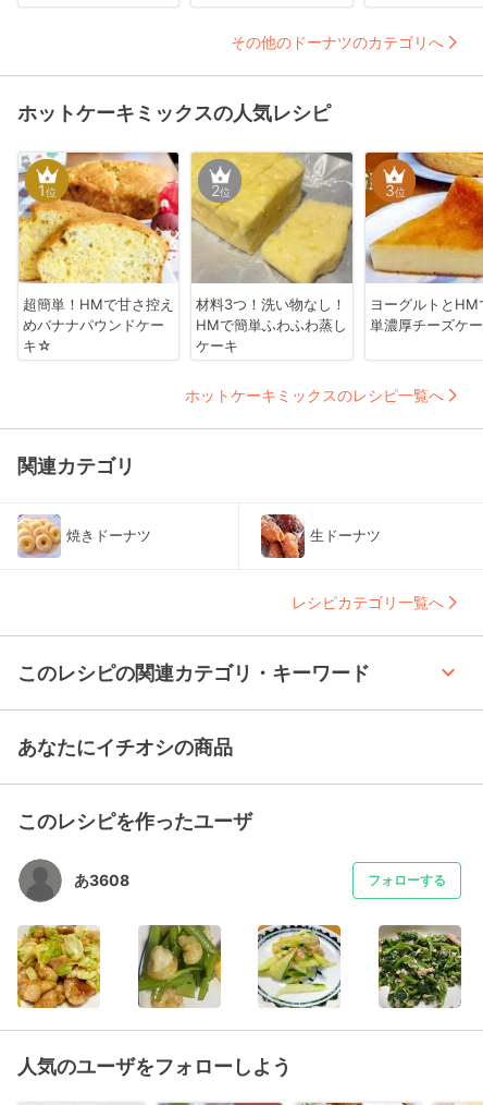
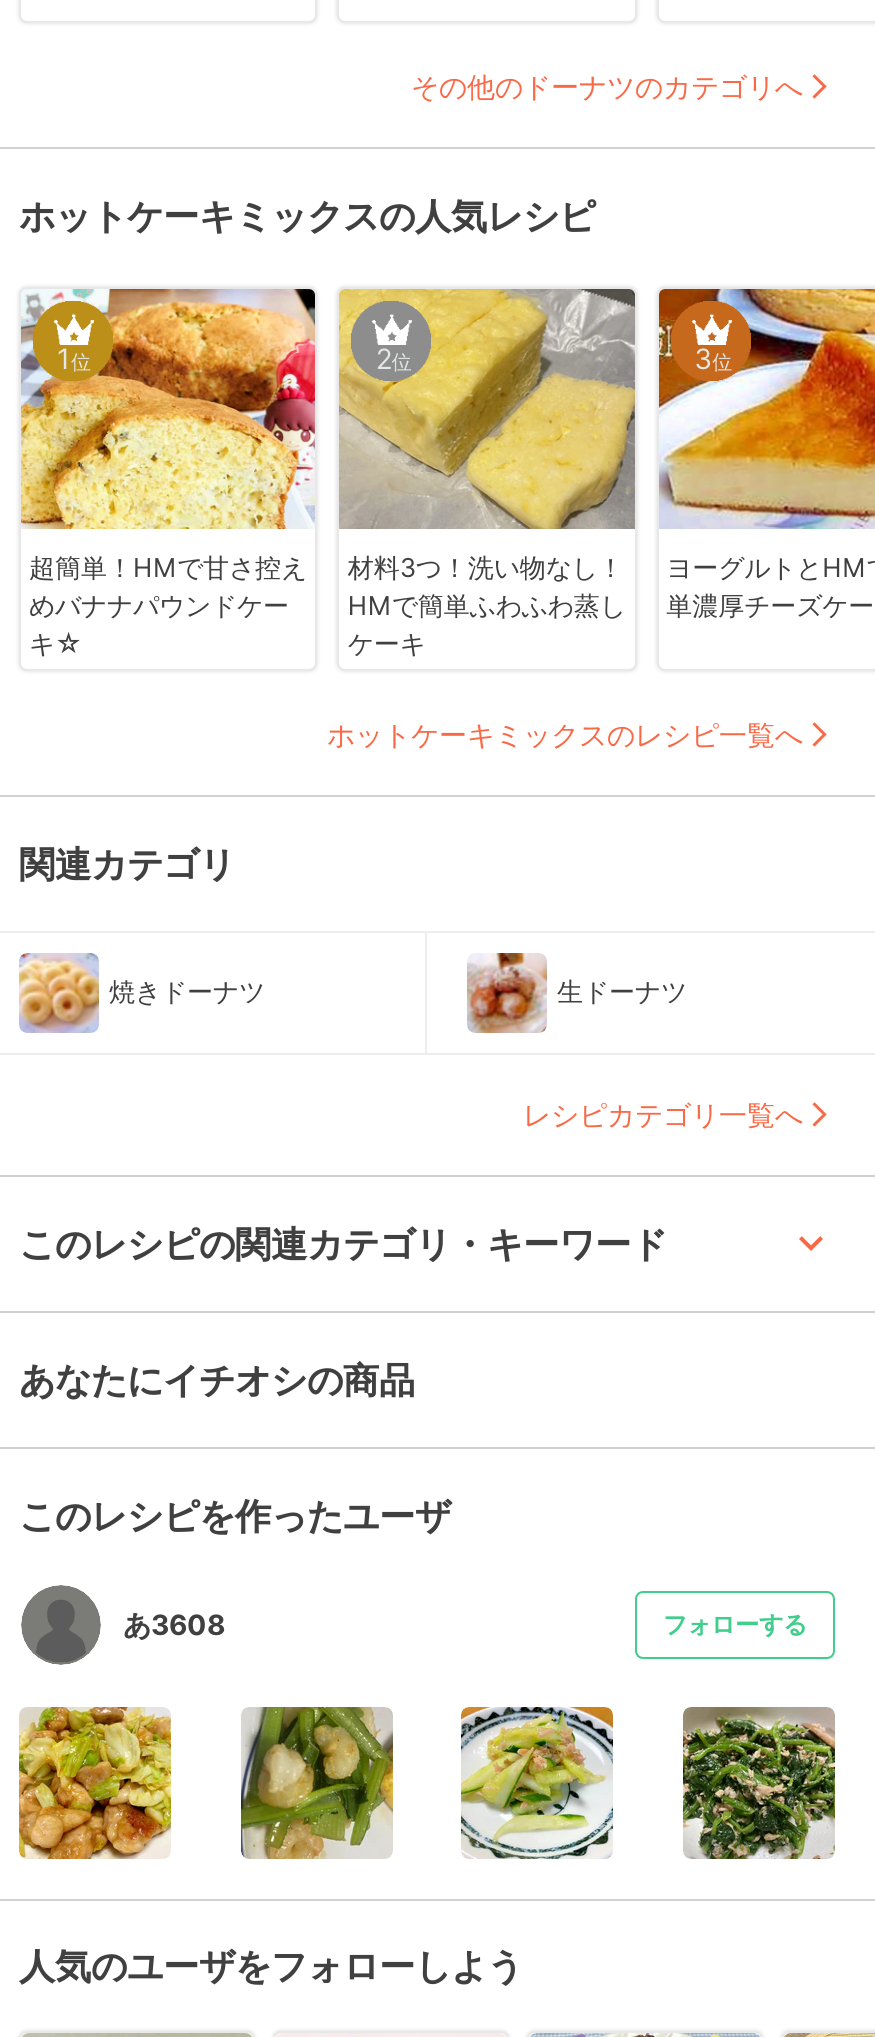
[261,513,306,558] [image] -> [469,953,547,1031] [image]

